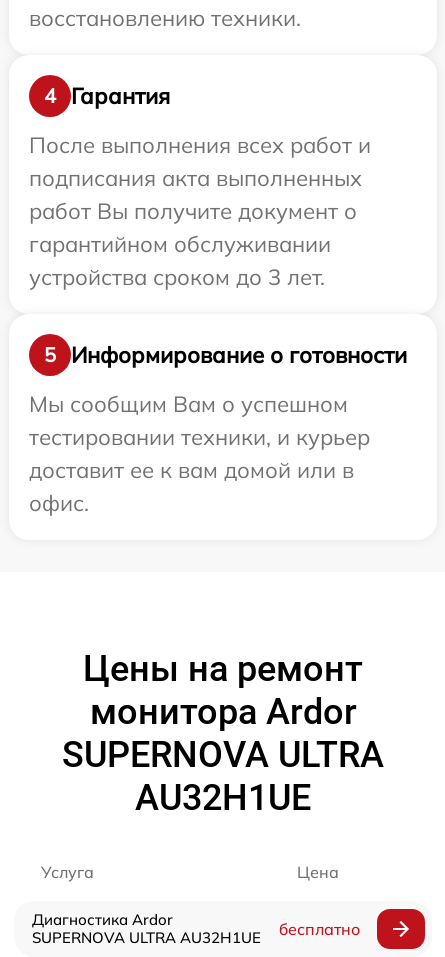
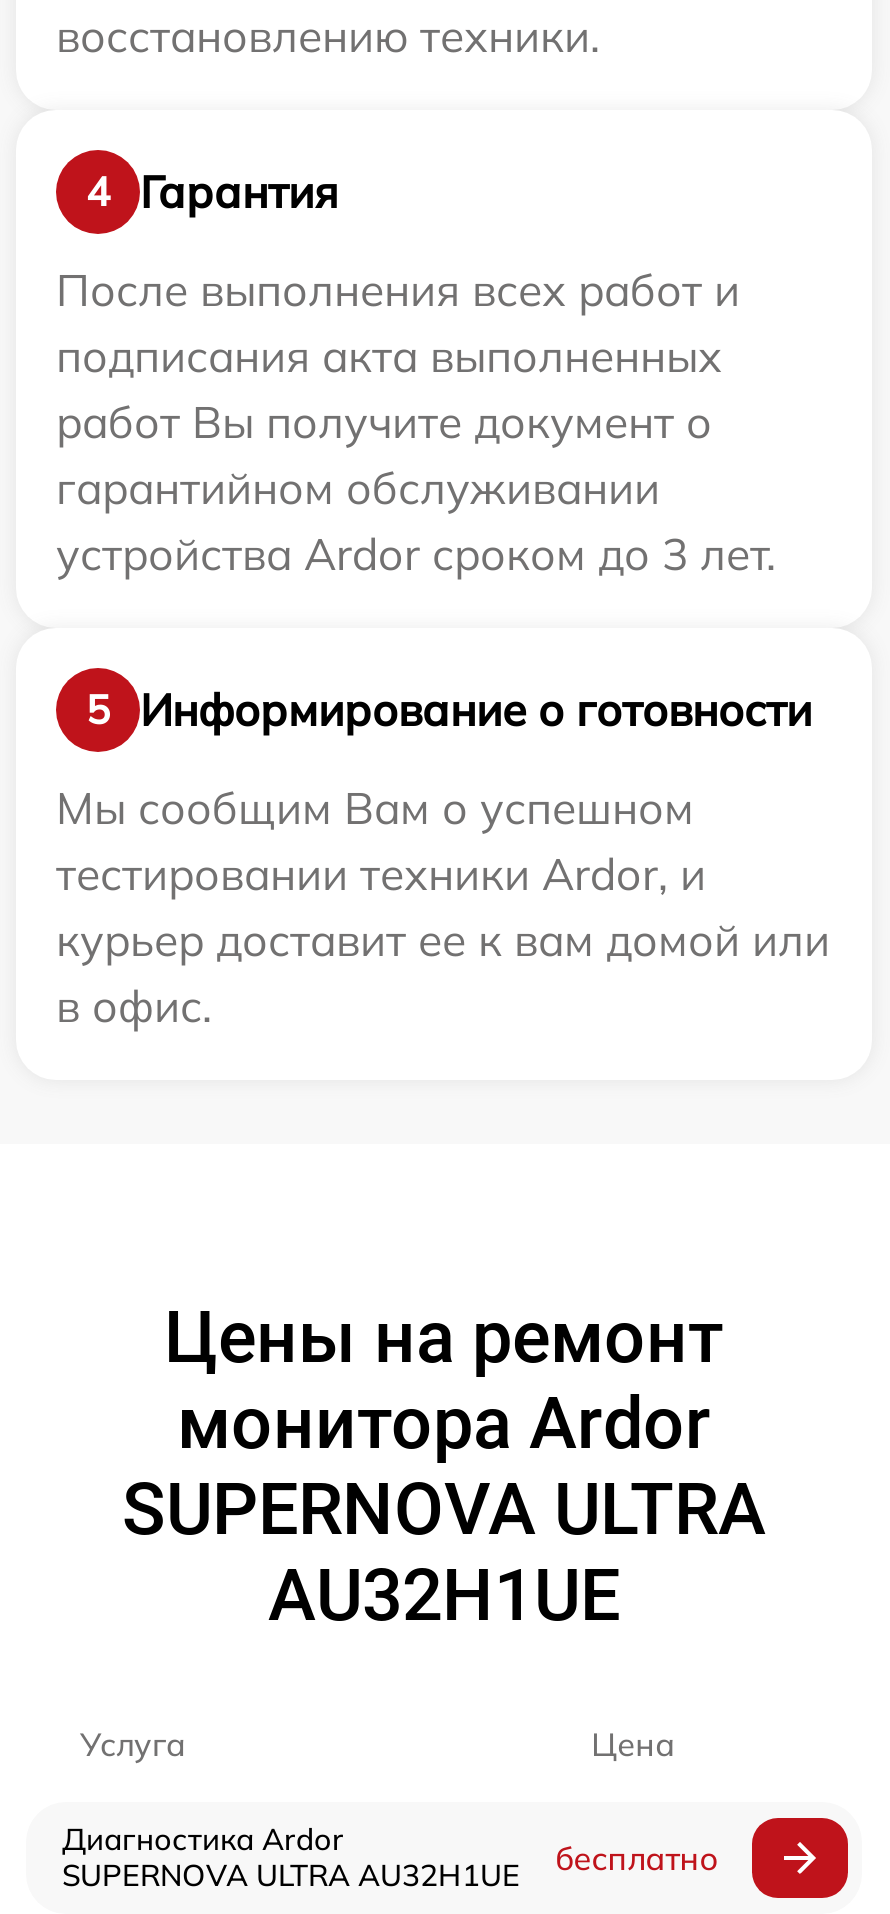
[29,263,325,291] устройства сроком до 3 лет. -> [56,526,776,582] устройства Ardor сроком до 3 лет.
[29,423,370,517] тестировании техники, и курьер | доставит ее к вам домой или в | офис. -> [56,846,830,1034] тестировании техники Ardor, и | курьер доставит ее к вам домой или | в офис.

